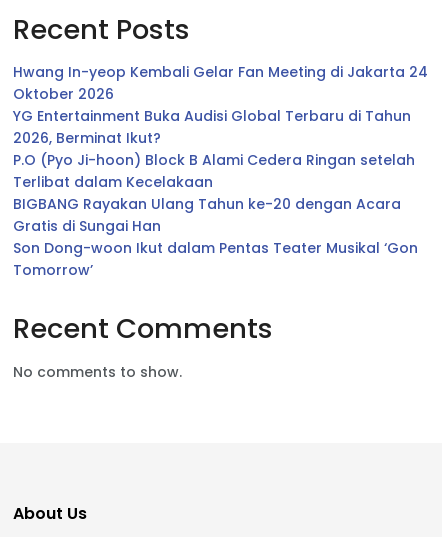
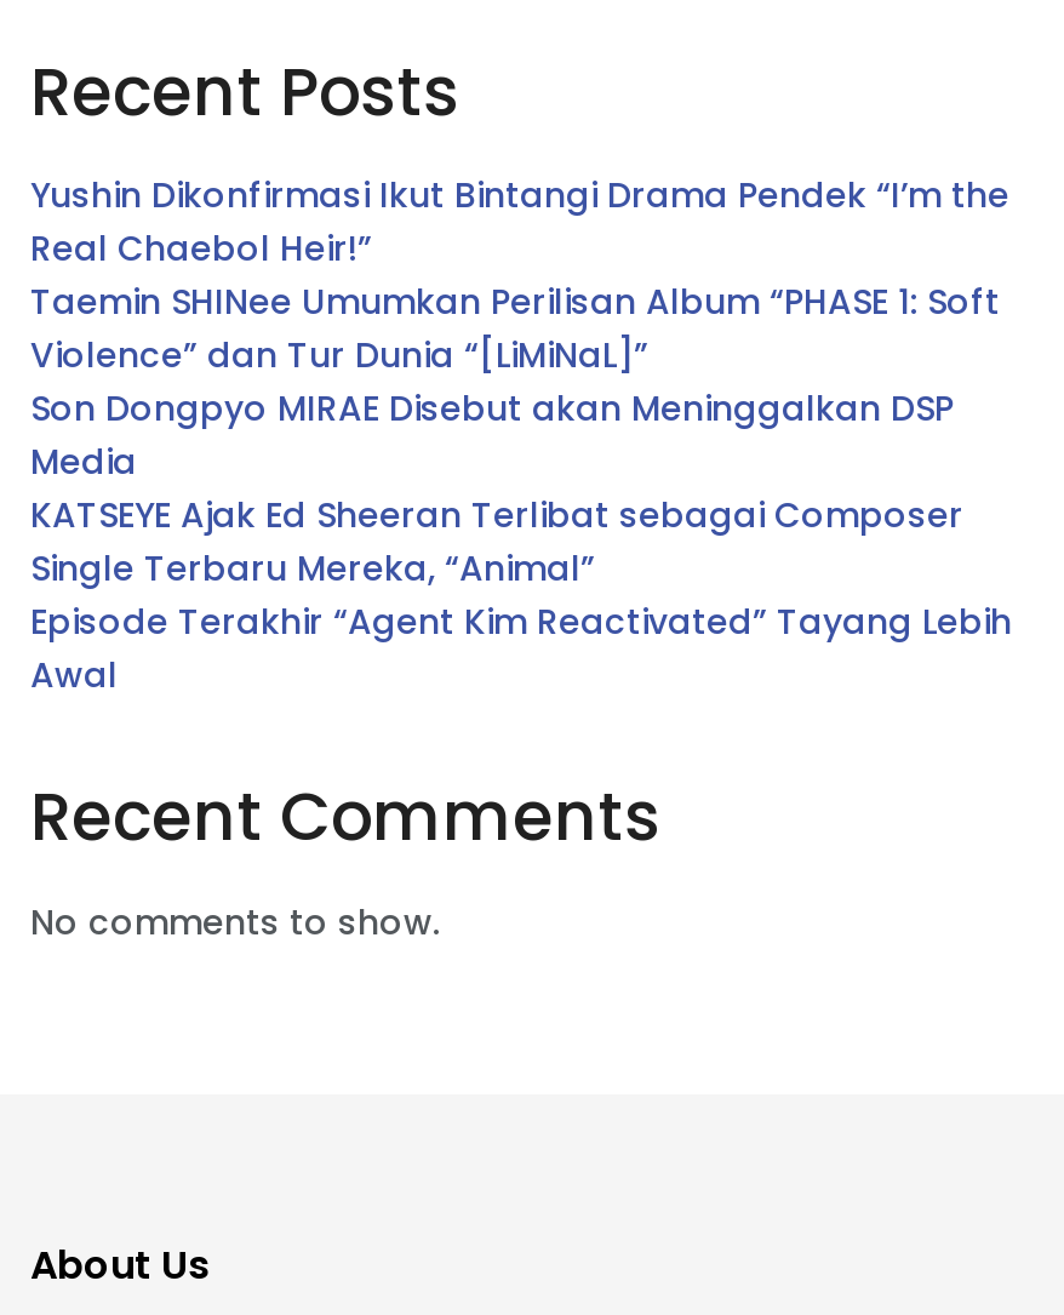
[13,62,428,280] Hwang In-yeop Kembali Gelar Fan Meeting di Jakarta 24 | Oktober 2026 | YG Entertainment Buka Audisi Global Terbaru di Tahun | 2026, Berminat Ikut? | P.O (Pyo Ji-hoon) Block B Alami Cedera Ringan setelah | Terlibat dalam Kecelakaan | BIGBANG Rayakan Ulang Tahun ke-20 dengan Acara | Gratis di Sungai Han | Son Dong-woon Ikut dalam Pentas Teater Musikal ‘Gon | Tomorrow’ -> [30,171,1012,700] Yushin Dikonfirmasi Ikut Bintangi Drama Pendek “I’m the | Real Chaebol Heir!” | Taemin SHINee Umumkan Perilisan Album “PHASE 1: Soft | Violence” dan Tur Dunia “[LiMiNaL]” | Son Dongpyo MIRAE Disebut akan Meninggalkan DSP | Media | KATSEYE Ajak Ed Sheeran Terlibat sebagai Composer | Single Terbaru Mereka, “Animal” | Episode Terakhir “Agent Kim Reactivated” Tayang Lebih | Awal

